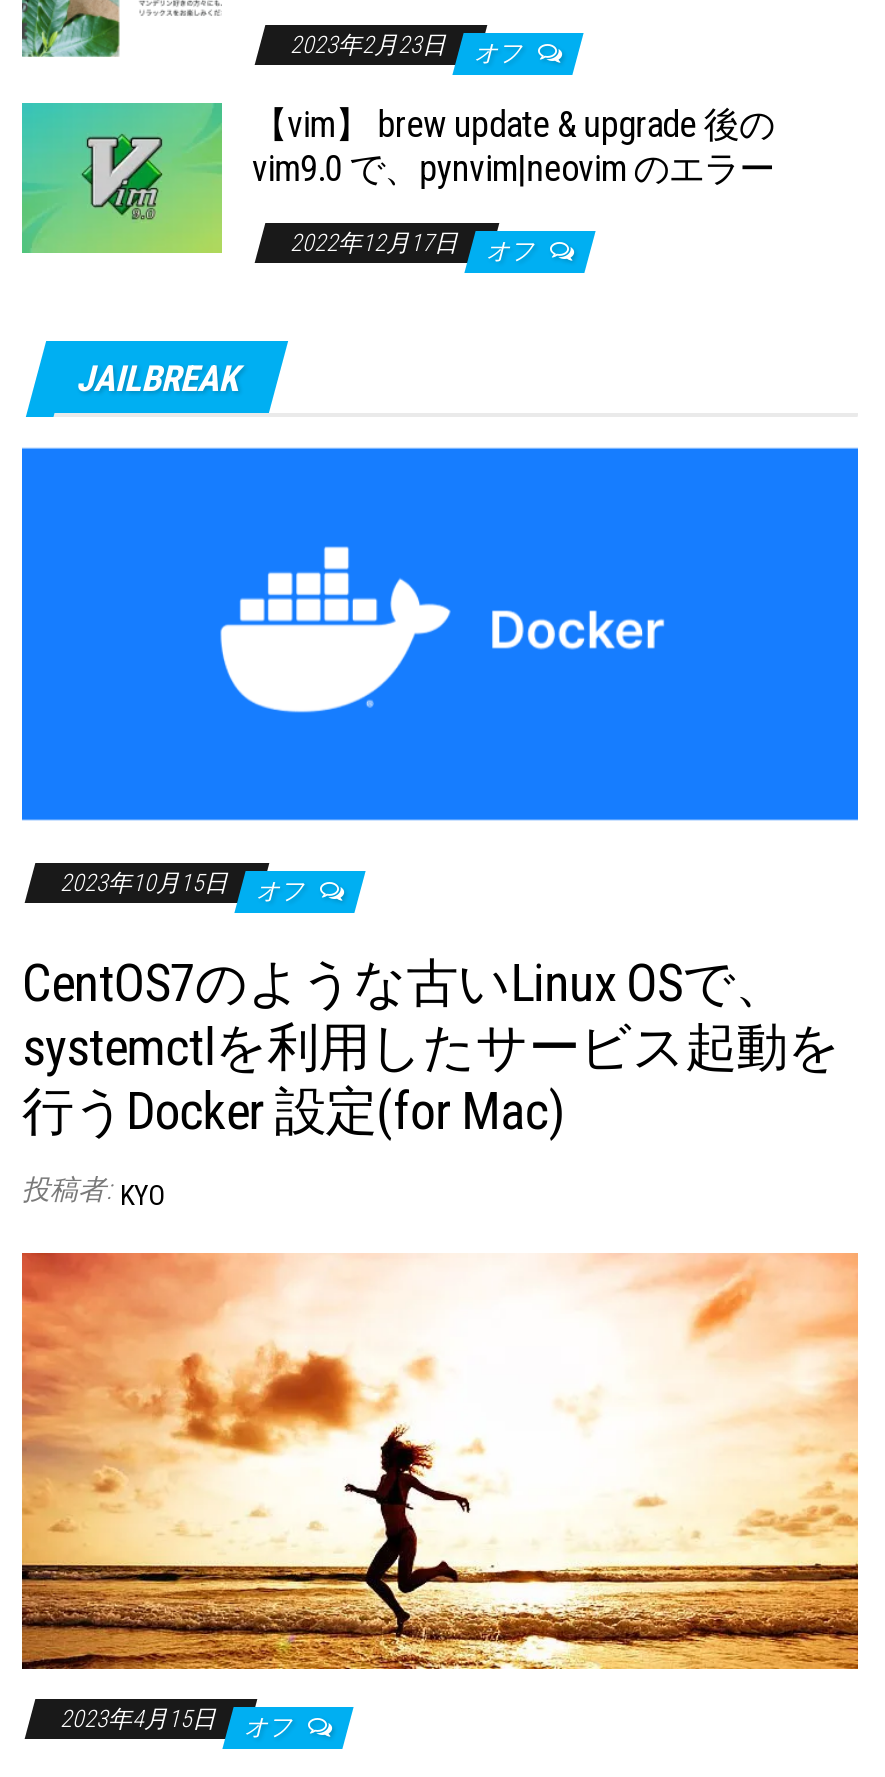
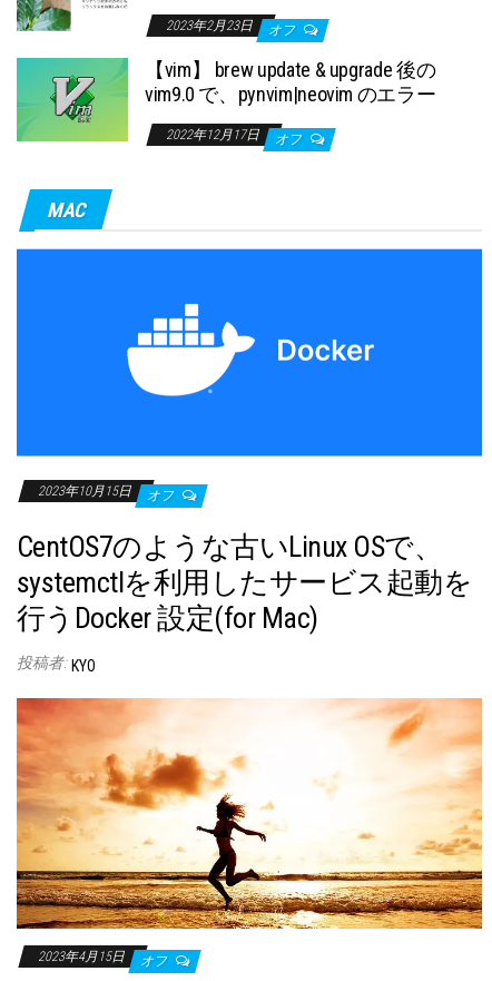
[76,356,238,398] JAILBREAK -> [47,198,84,221] MAC

